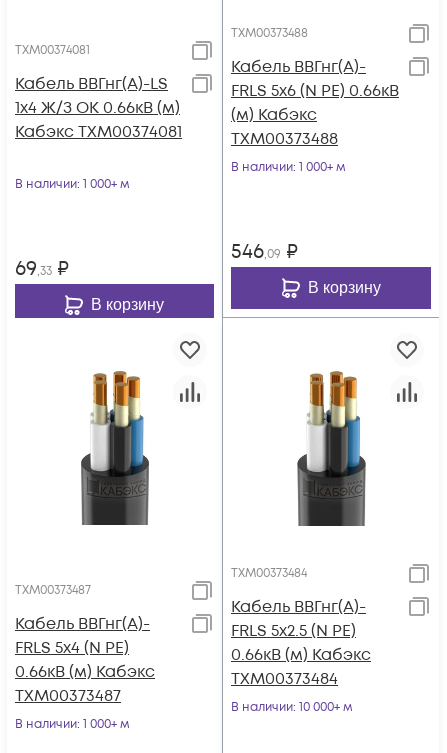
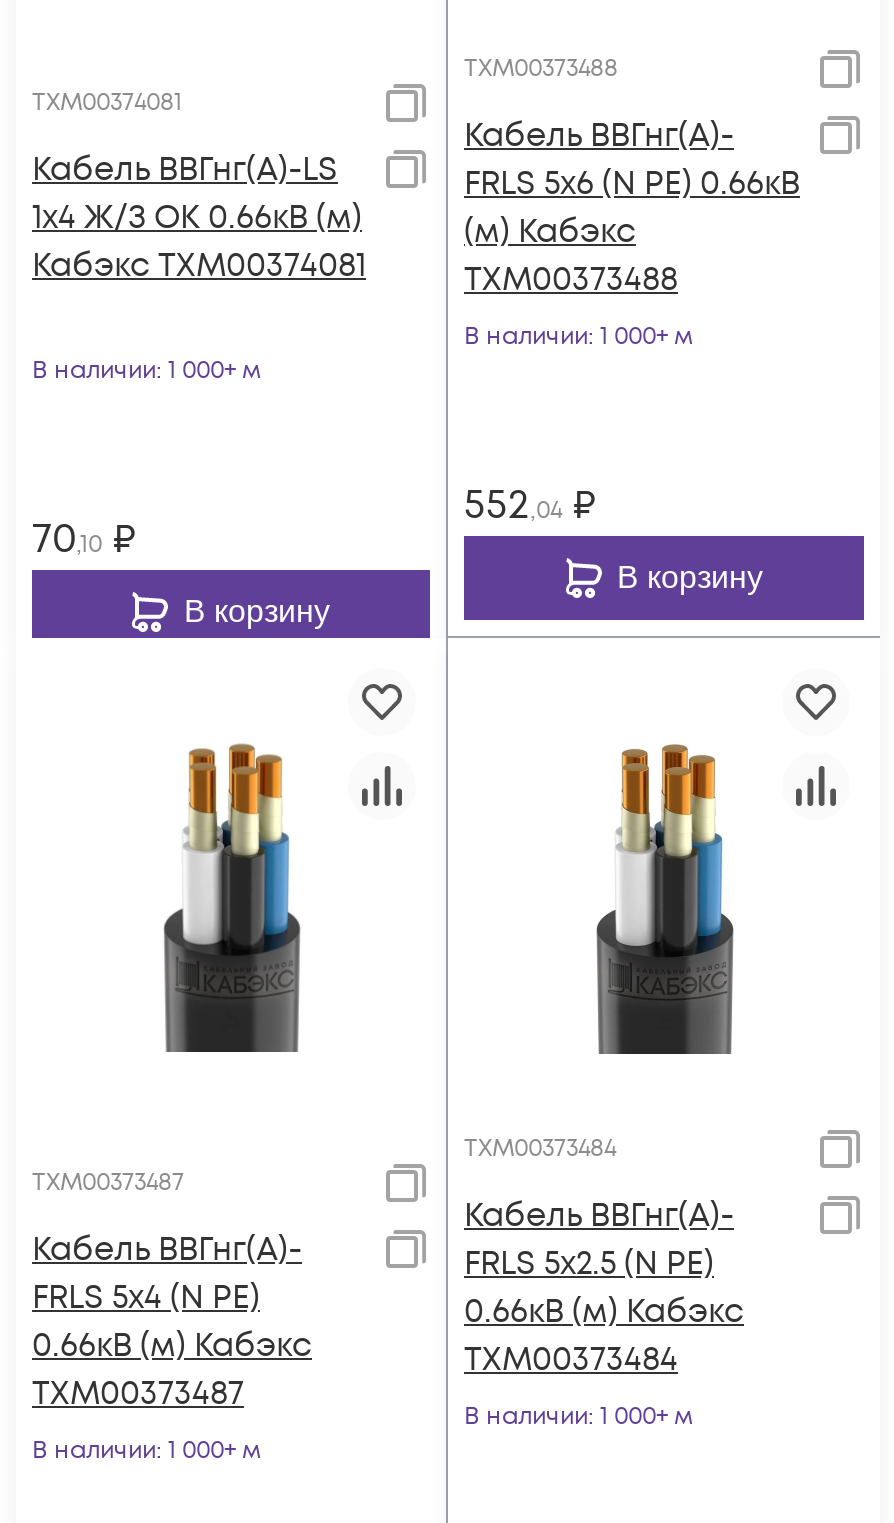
[231,238,298,266] 546,09 ₽ -> [464,478,596,534] 552,04 ₽
[15,255,69,283] 69,33 ₽ -> [32,512,136,568] 70,10 ₽
[231,699,353,716] В наличии: 10 000+ м -> [464,1400,694,1434] В наличии: 1 000+ м

